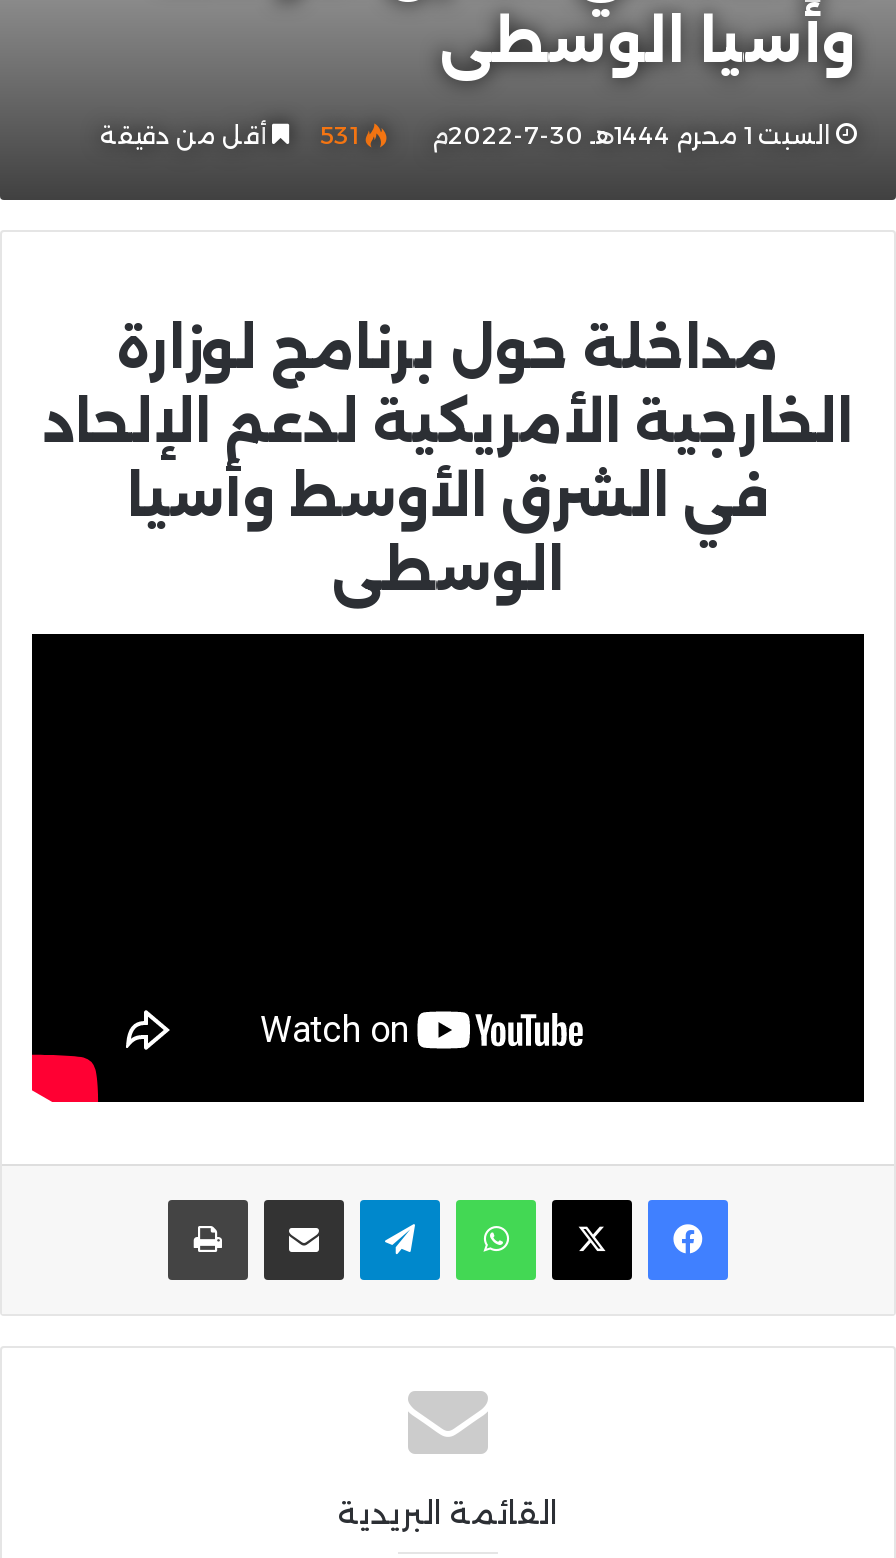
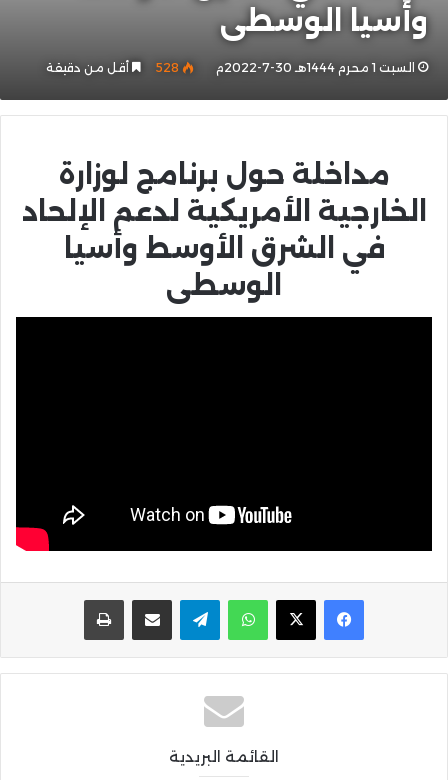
[100,120,358,150] 531 أقل من دقيقة -> [46,60,179,75] 528 أقل من دقيقة

